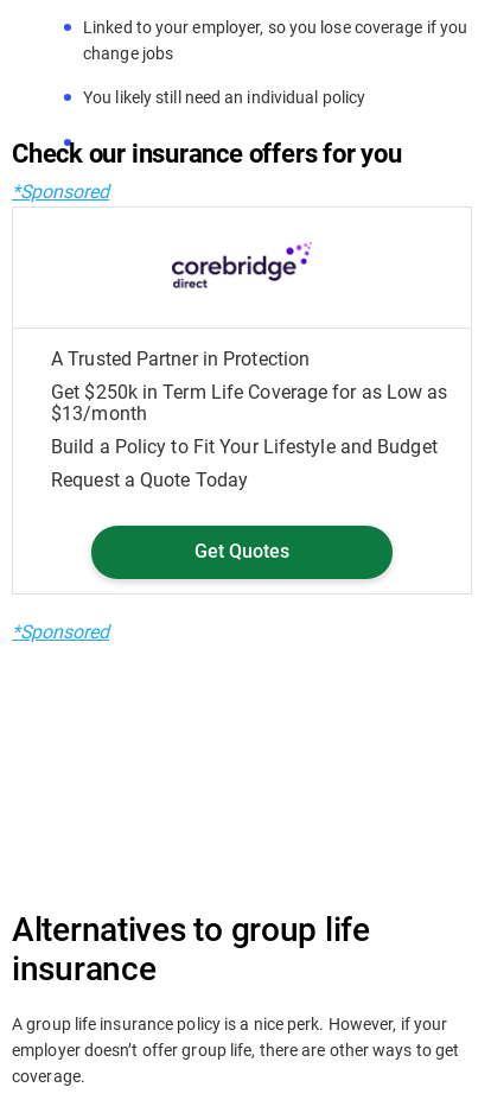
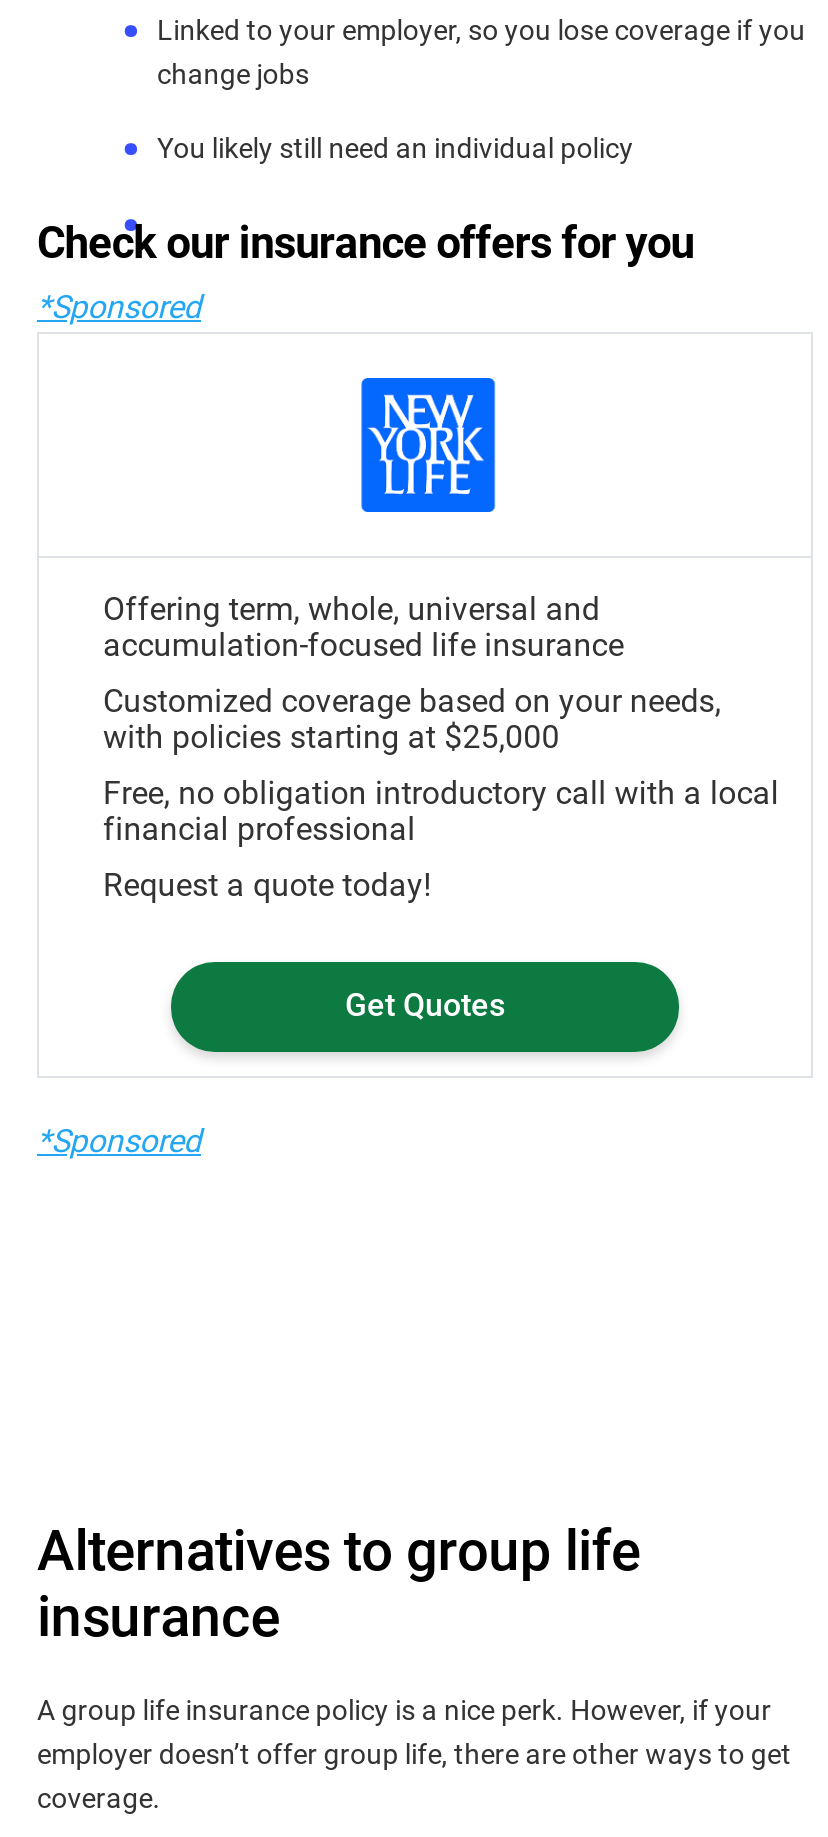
[171,234,312,290] [image] -> [359,376,497,514] [image]
[51,348,310,370] A Trusted Partner in Protection -> [103,589,624,663] Offering term, whole, universal and | accumulation-focused life insurance
[51,381,448,425] Get $250k in Term Life Coverage for as Low as | $13/month -> [103,681,721,755] Customized coverage based on your needs, | with policies starting at $25,000
[51,435,437,458] Build a Policy to Fit Your Lifestyle and Budget -> [103,773,779,847] Free, no obligation introductory call with a local | financial professional
[51,469,248,491] Request a Quote Today -> [103,865,431,903] Request a quote today!
moved [12,541,289,643] -> [37,986,505,1160]: Get Quotes | *Sponsored

